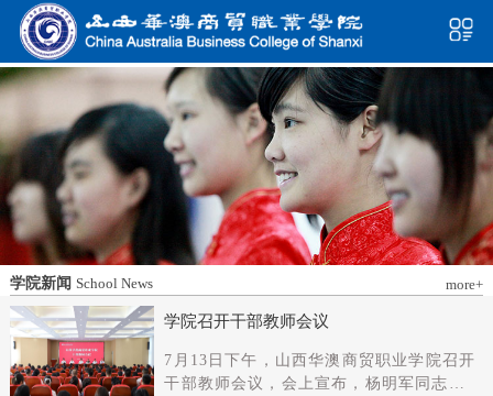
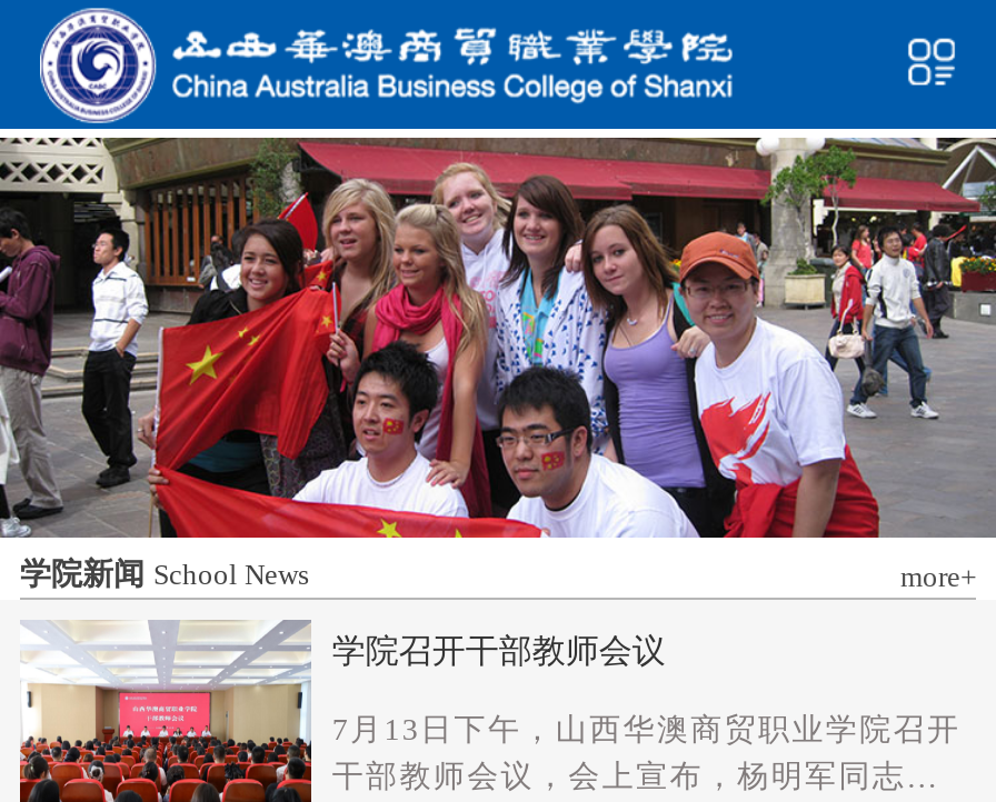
[3,66,490,266] [image] -> [7,136,989,540] [image]

